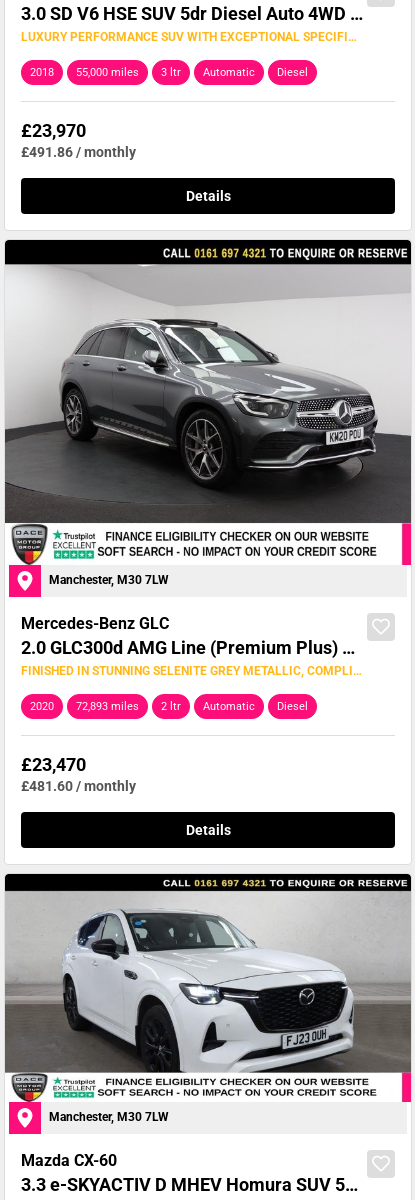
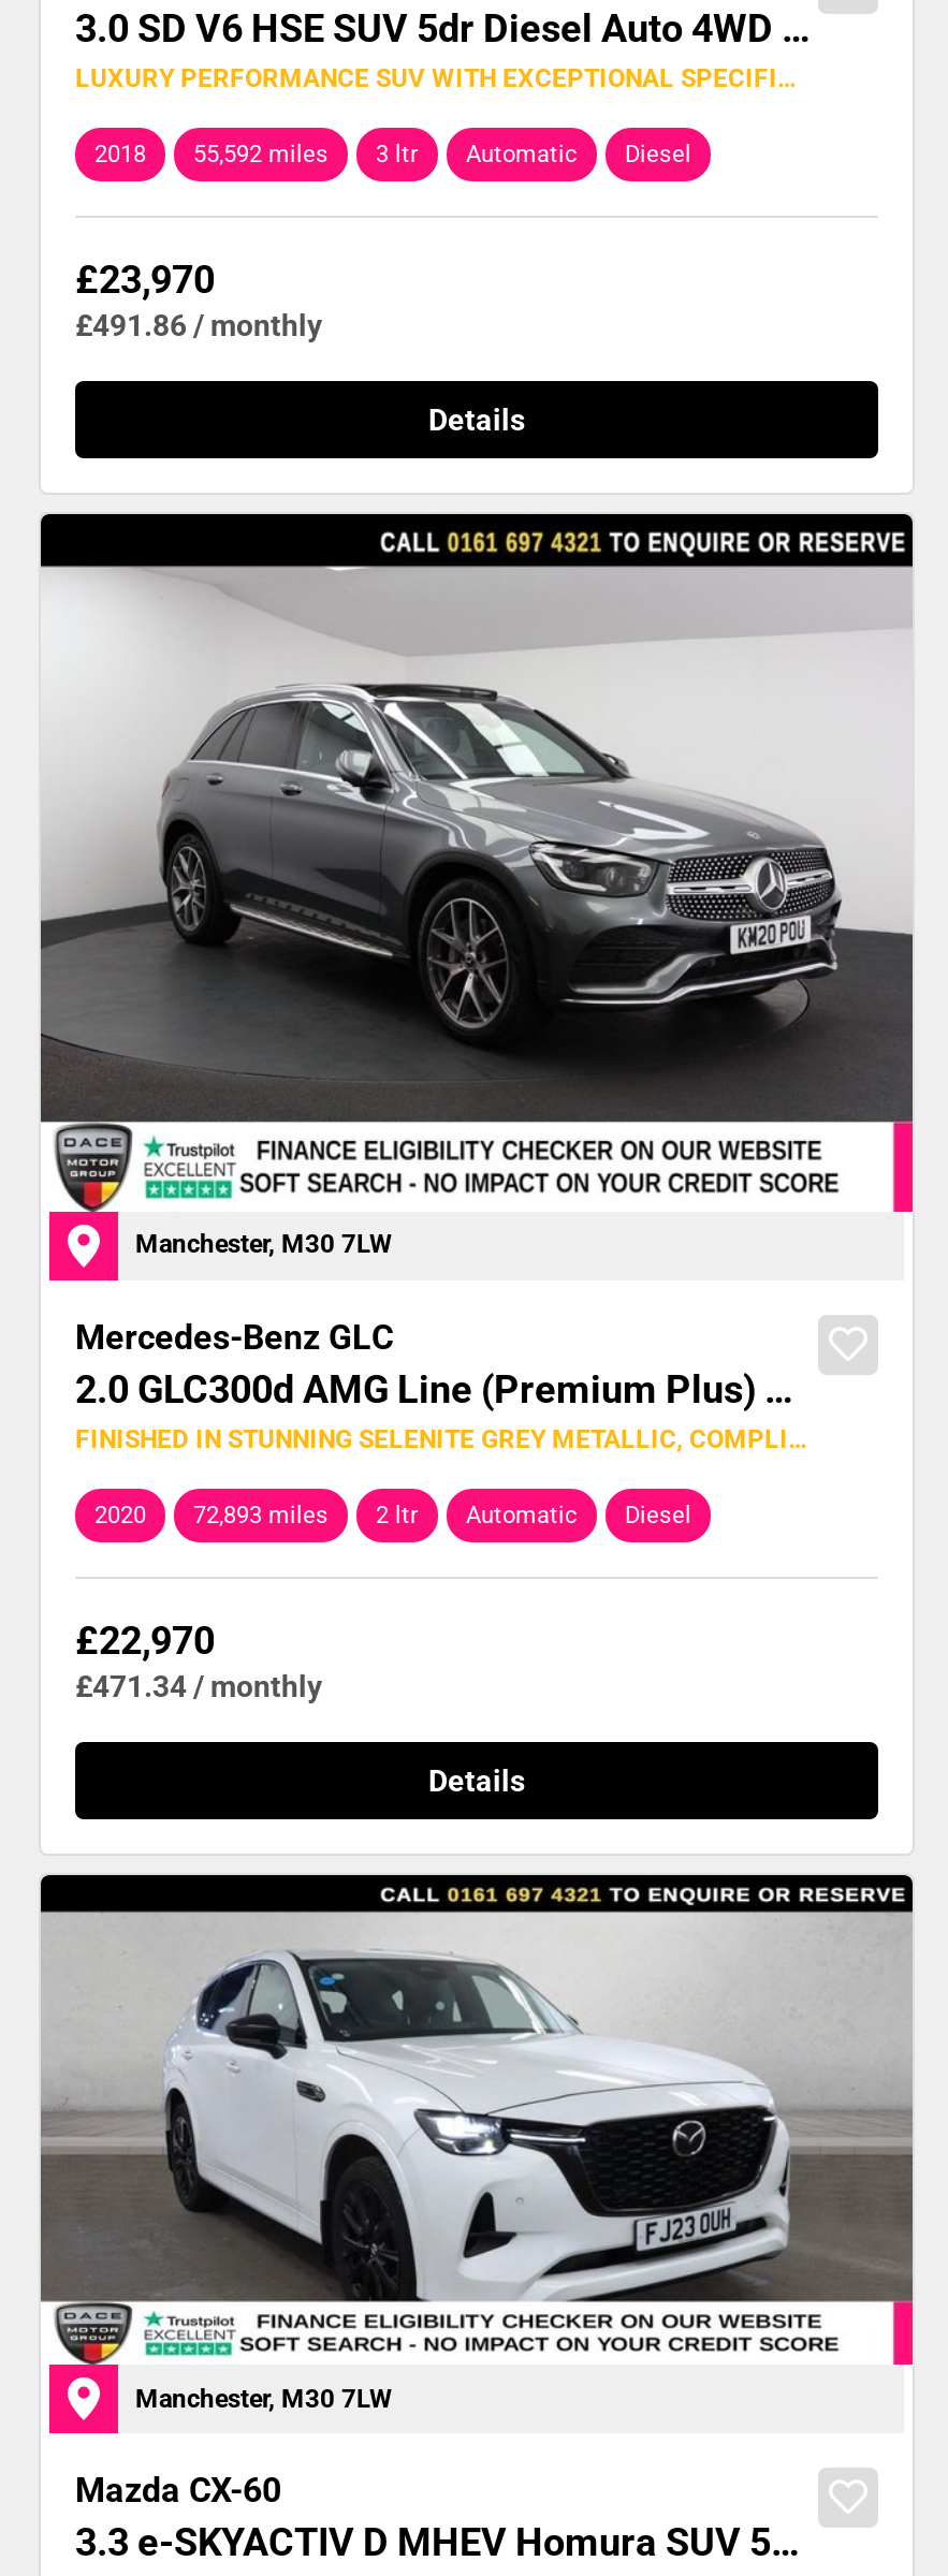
[30,66,308,79] 2018 55,000 miles 3 ltr Automatic Diesel -> [94,141,691,169] 2018 55,592 miles 3 ltr Automatic Diesel
[21,754,86,775] £23,470 -> [75,1618,215,1663] £22,970
[21,778,136,794] £481.60 / monthly -> [75,1669,322,1704] £471.34 / monthly

